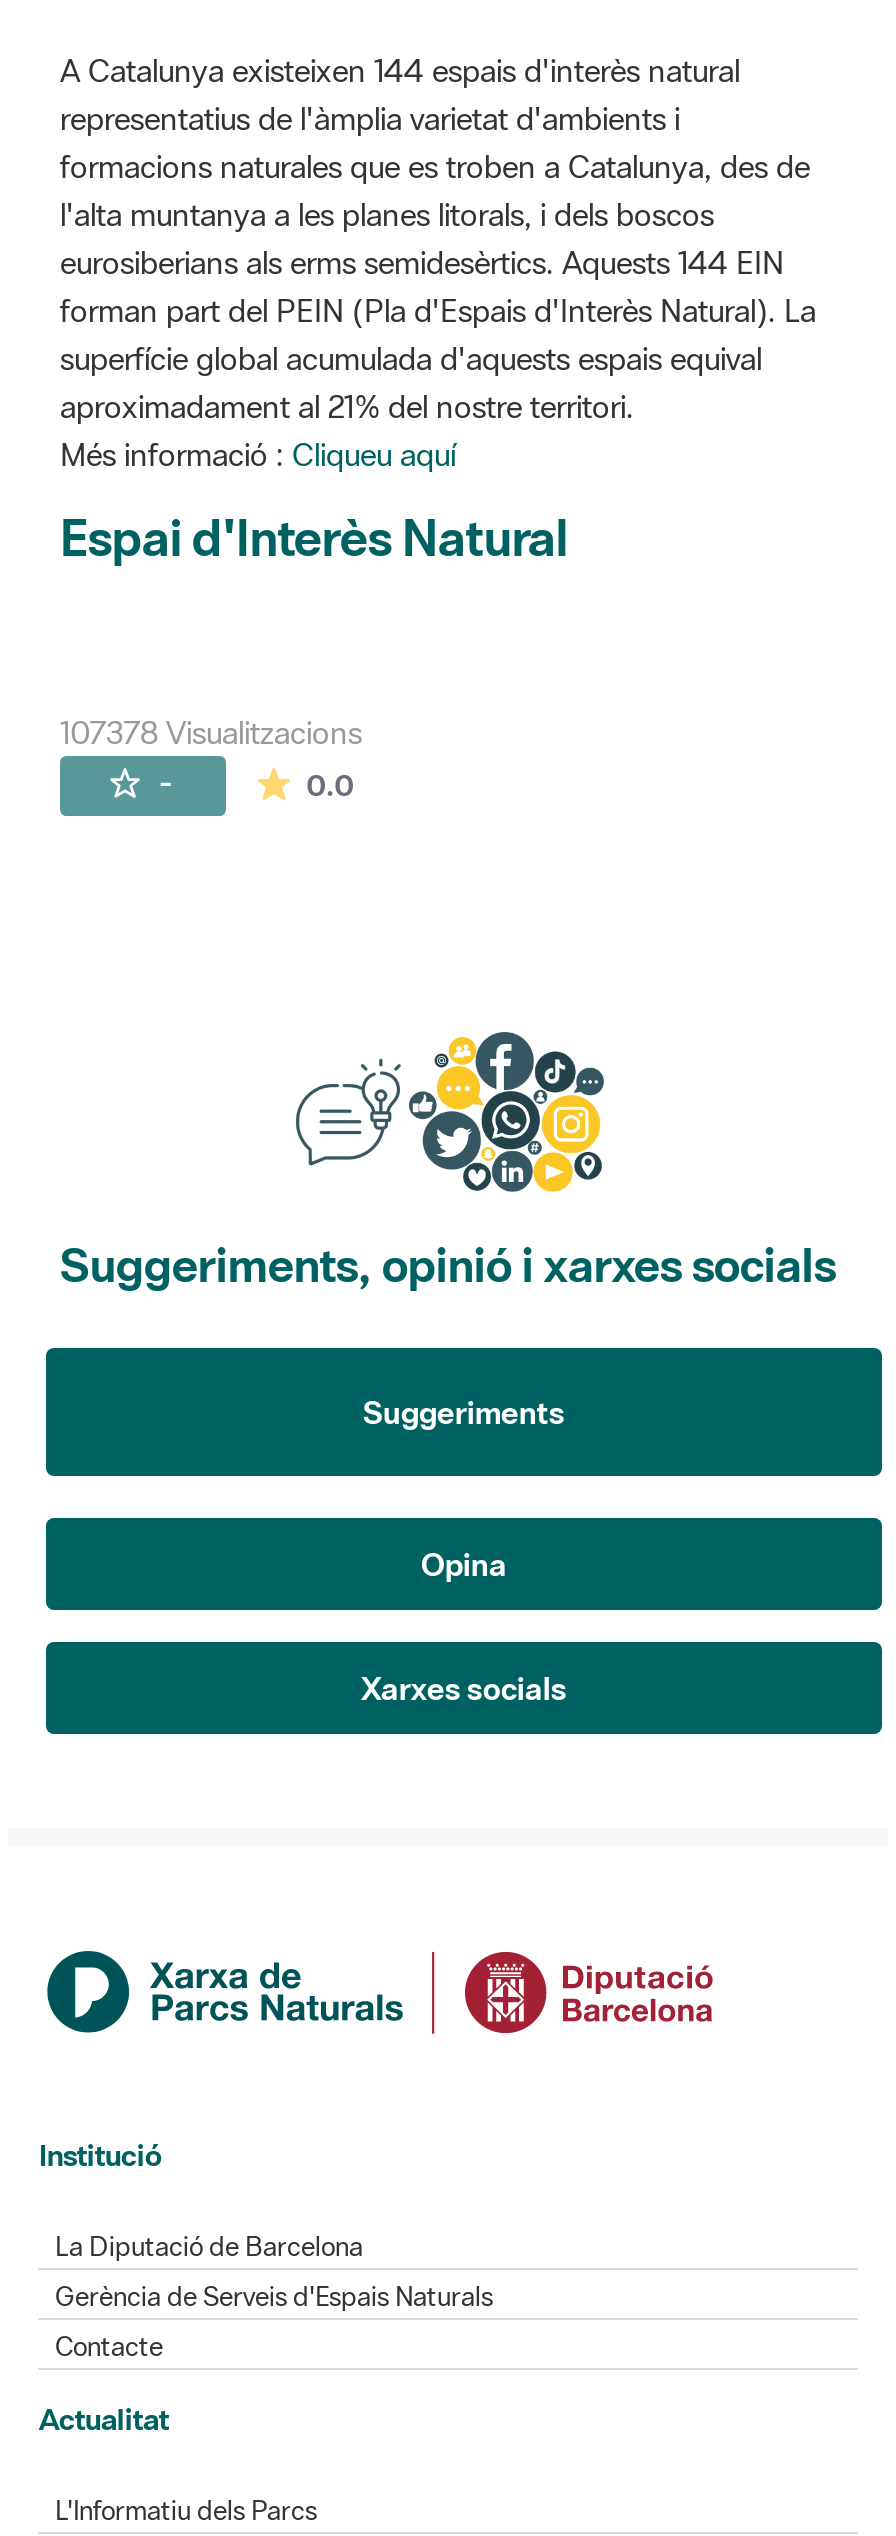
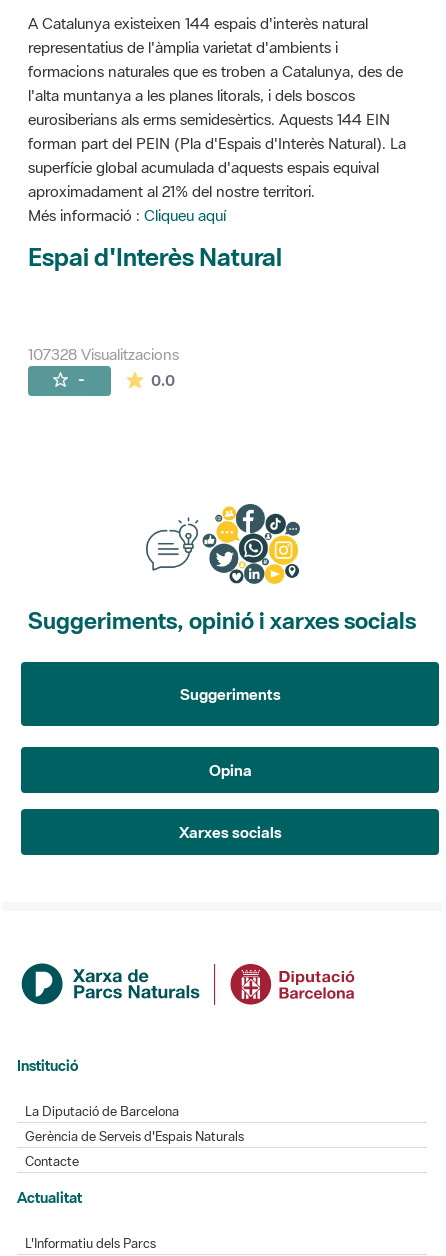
[60,712,362,752] 107378 Visualitzacions -> [28,344,179,364] 107328 Visualitzacions

